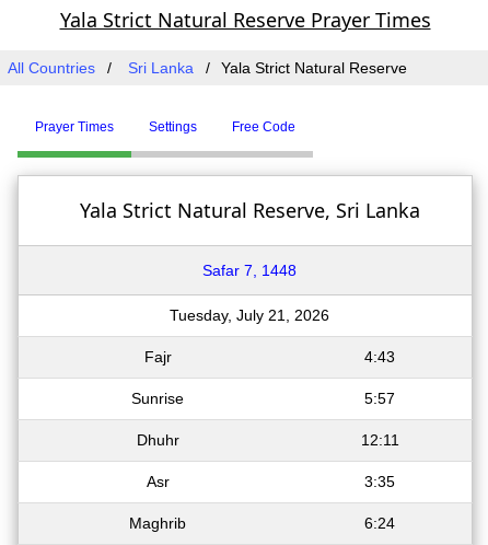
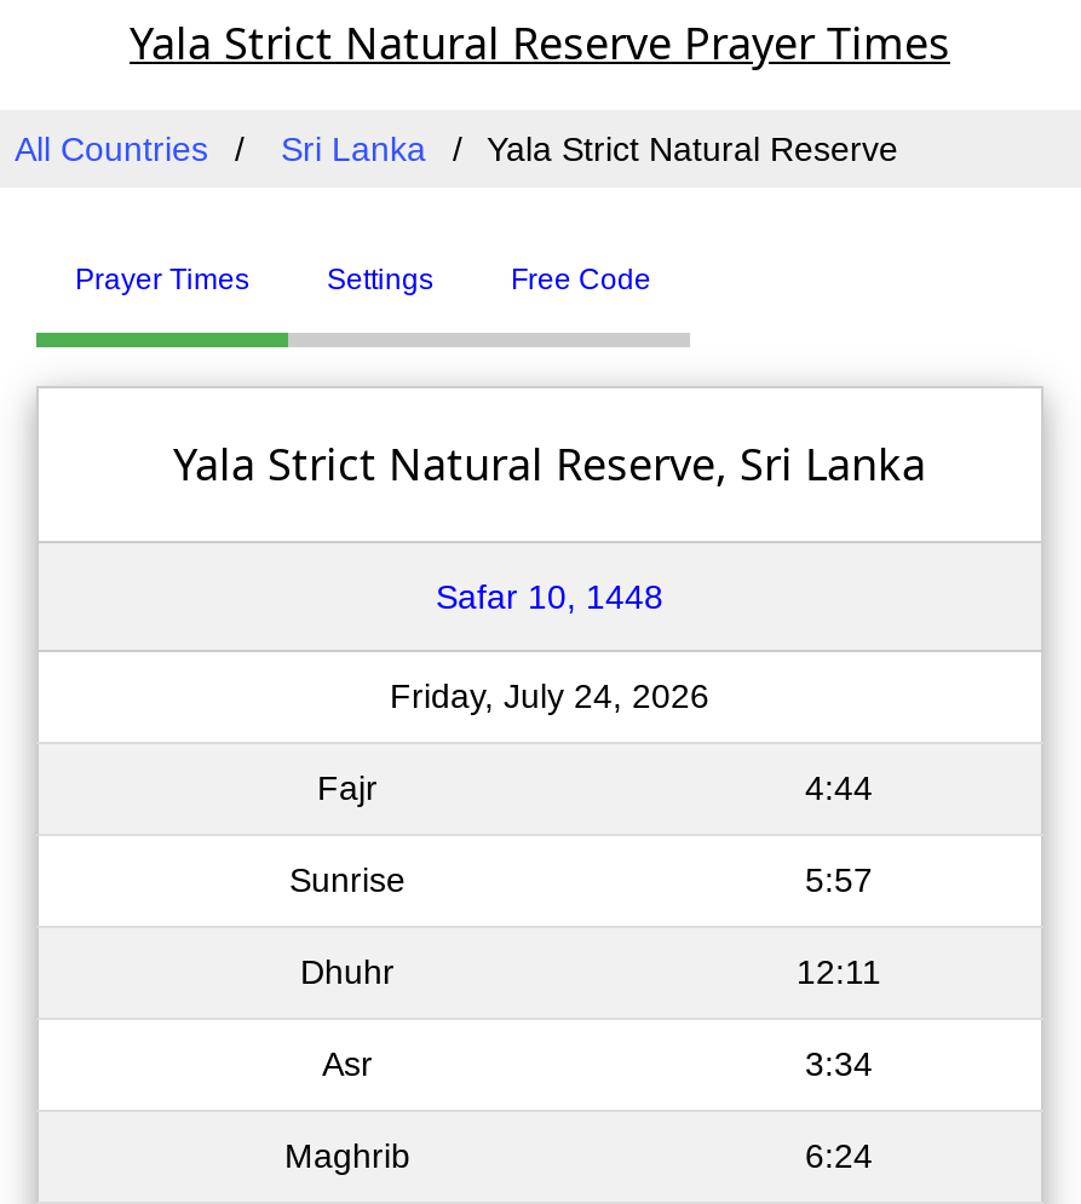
[202,262,297,279] Safar 7, 1448 -> [436,577,663,616] Safar 10, 1448
[170,306,329,324] Tuesday, July 21, 2026 -> [390,676,709,715] Friday, July 24, 2026
[364,348,395,366] 4:43 -> [805,768,873,807] 4:44
[364,473,395,490] 3:35 -> [805,1044,873,1083] 3:34

